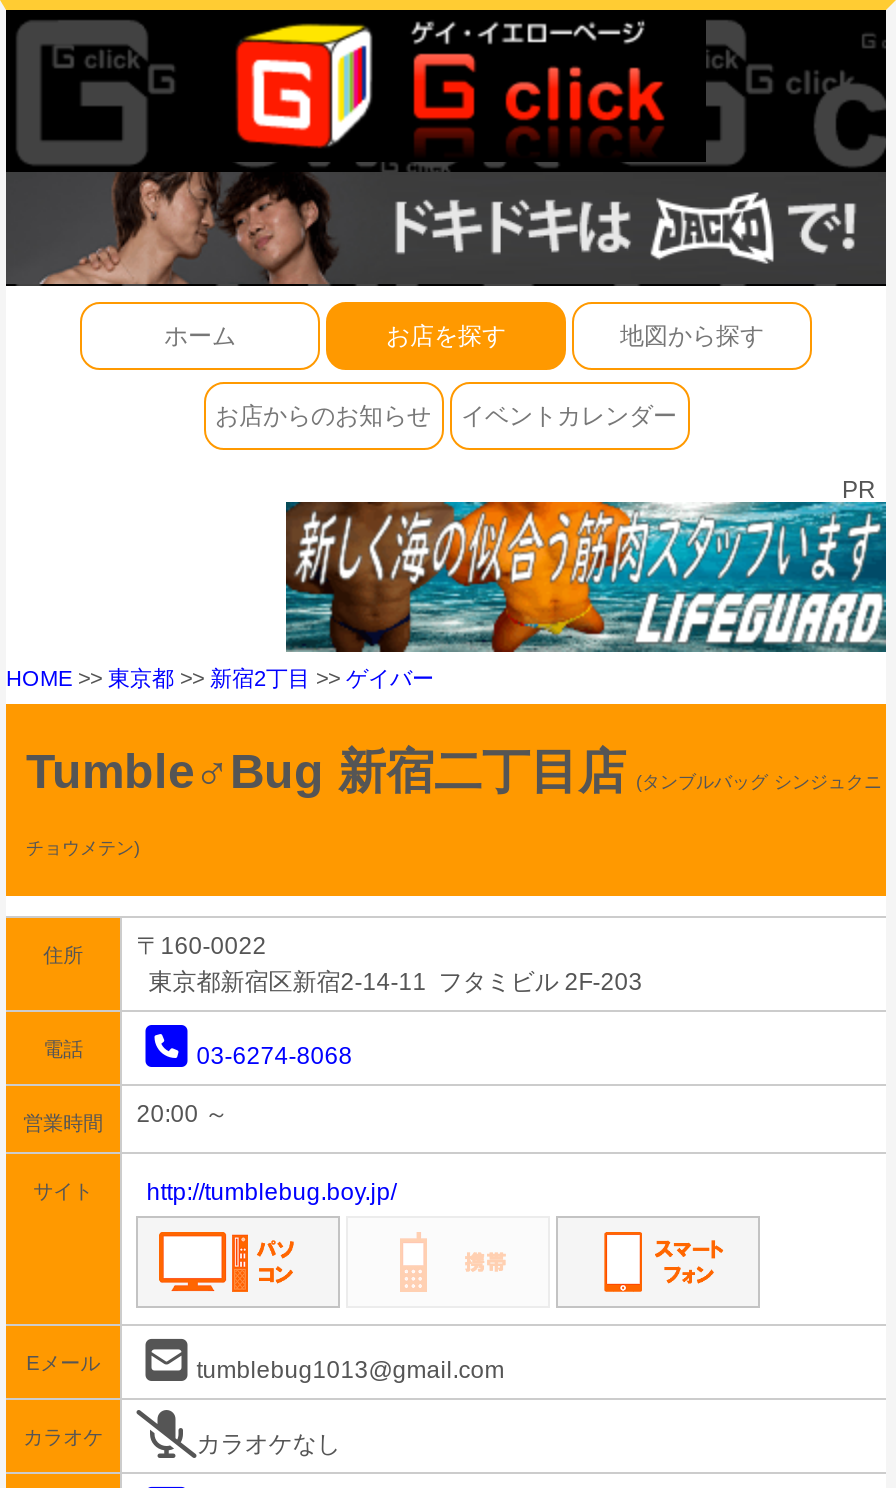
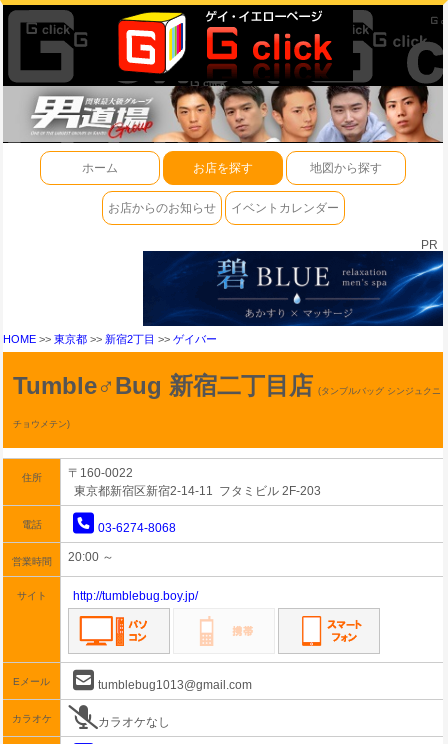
[6,172,886,286] [image] -> [4,85,442,143] [image]
[284,500,888,654] [image] -> [142,250,444,327] [image]

